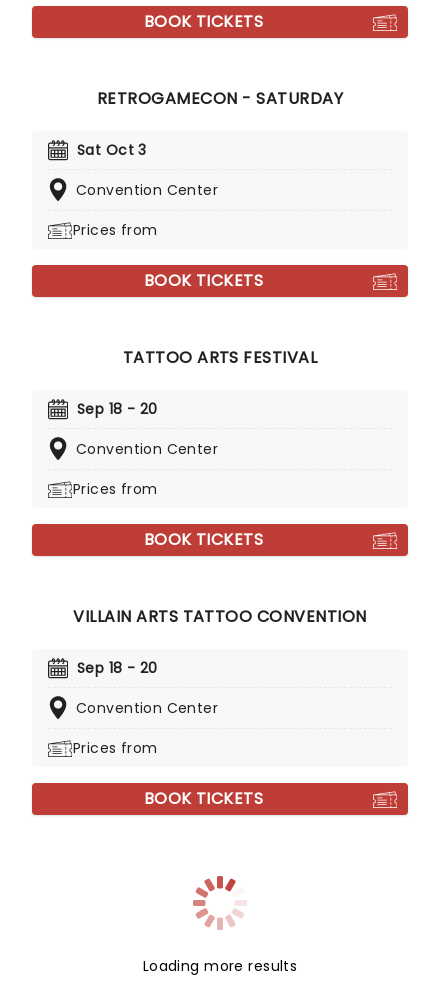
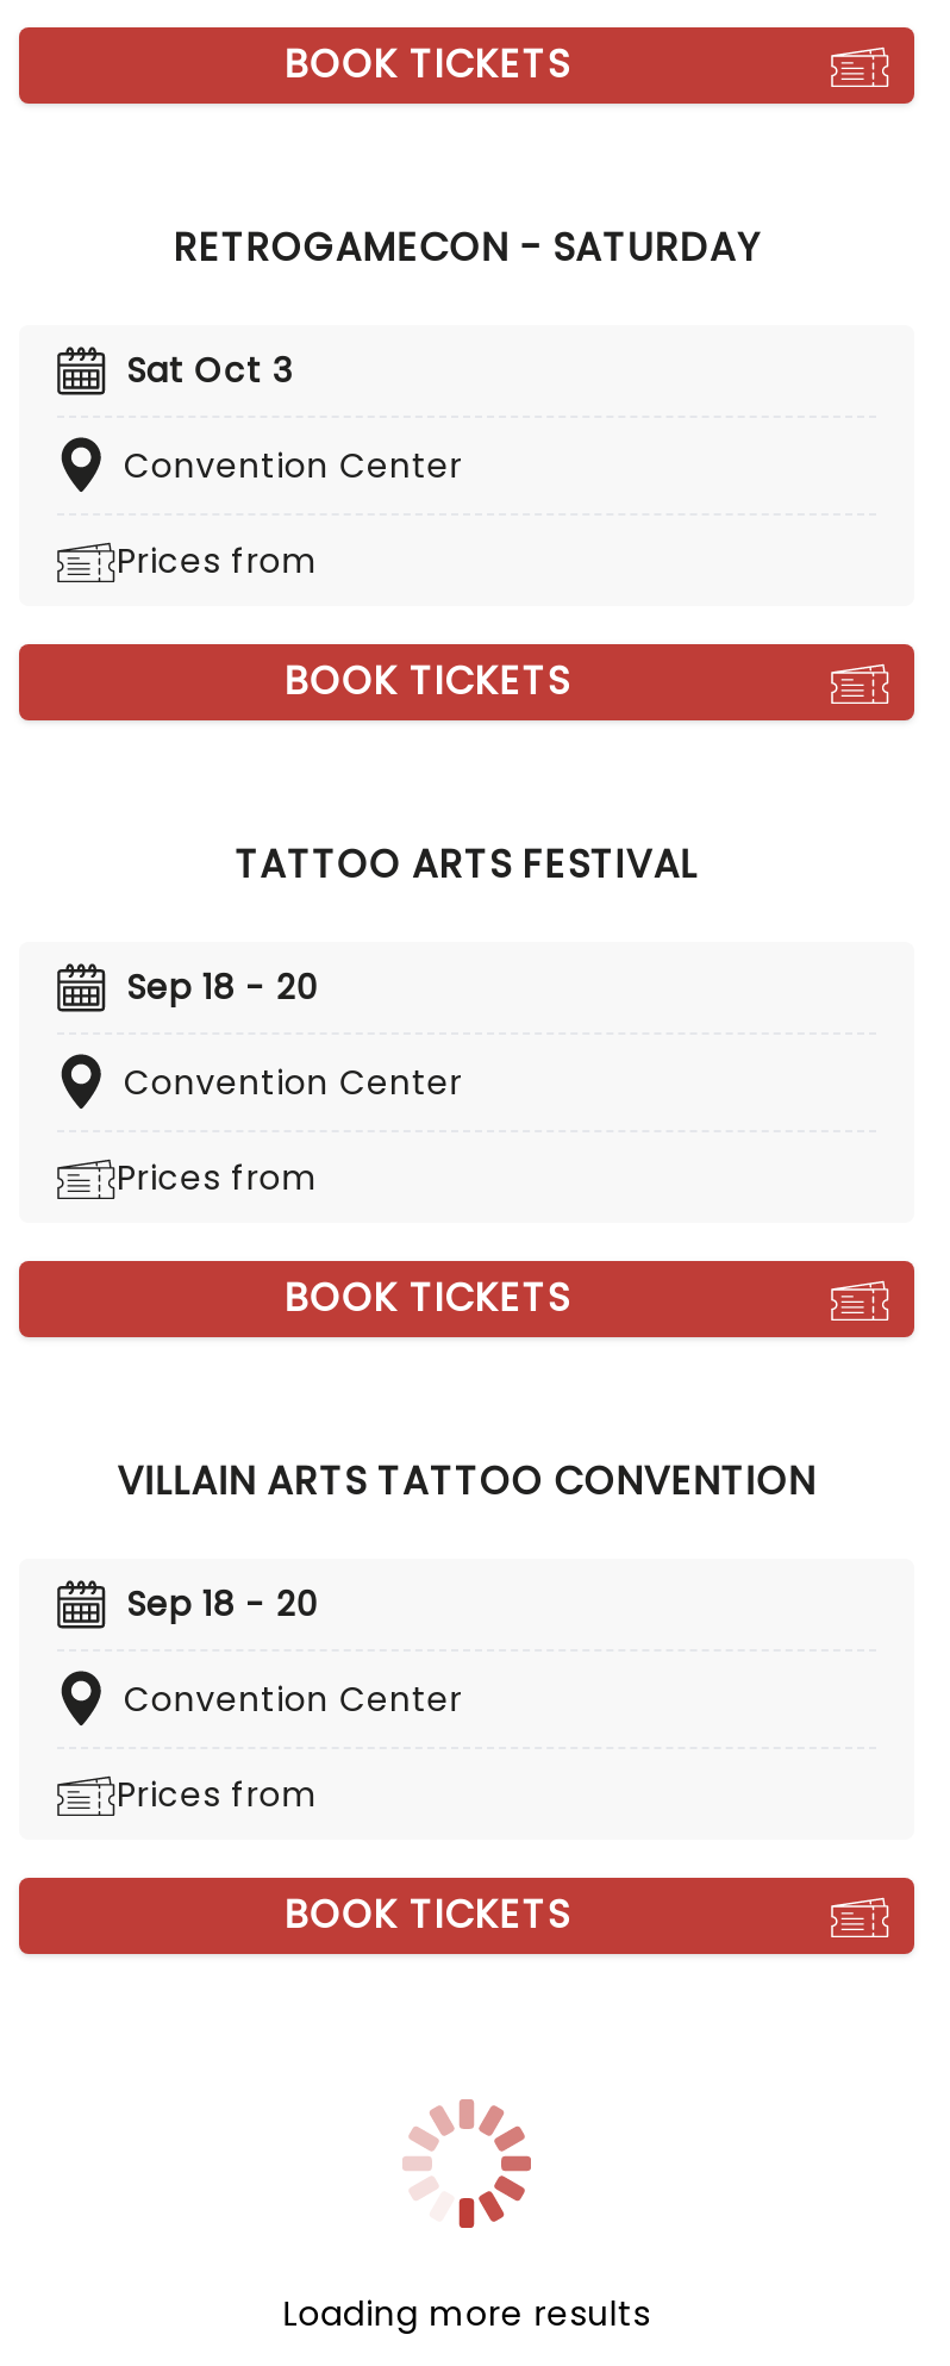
[193,876,246,929] [image] -> [405,2104,533,2228] [image]

